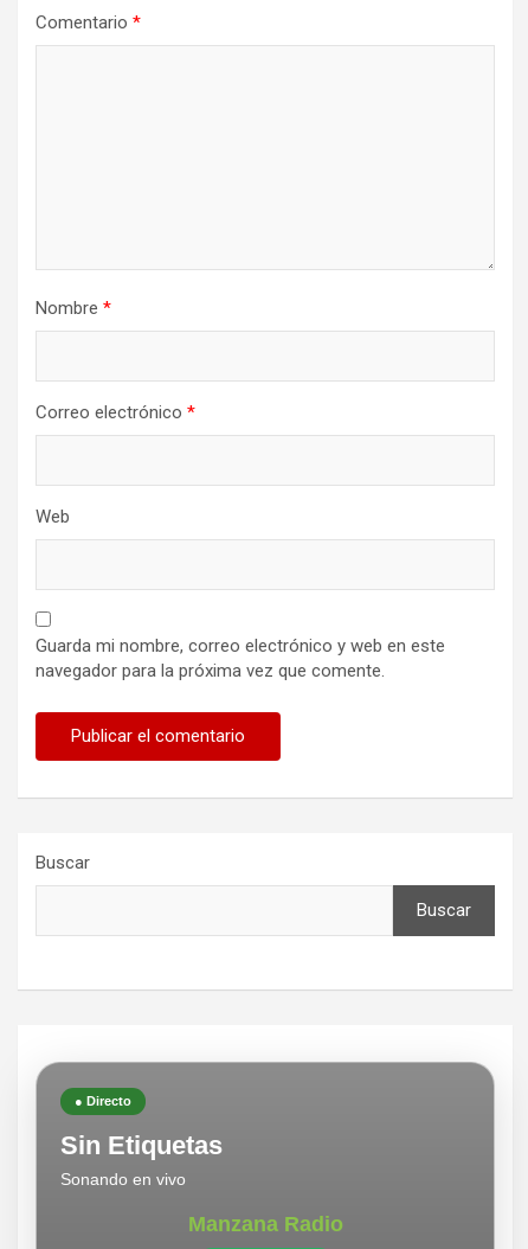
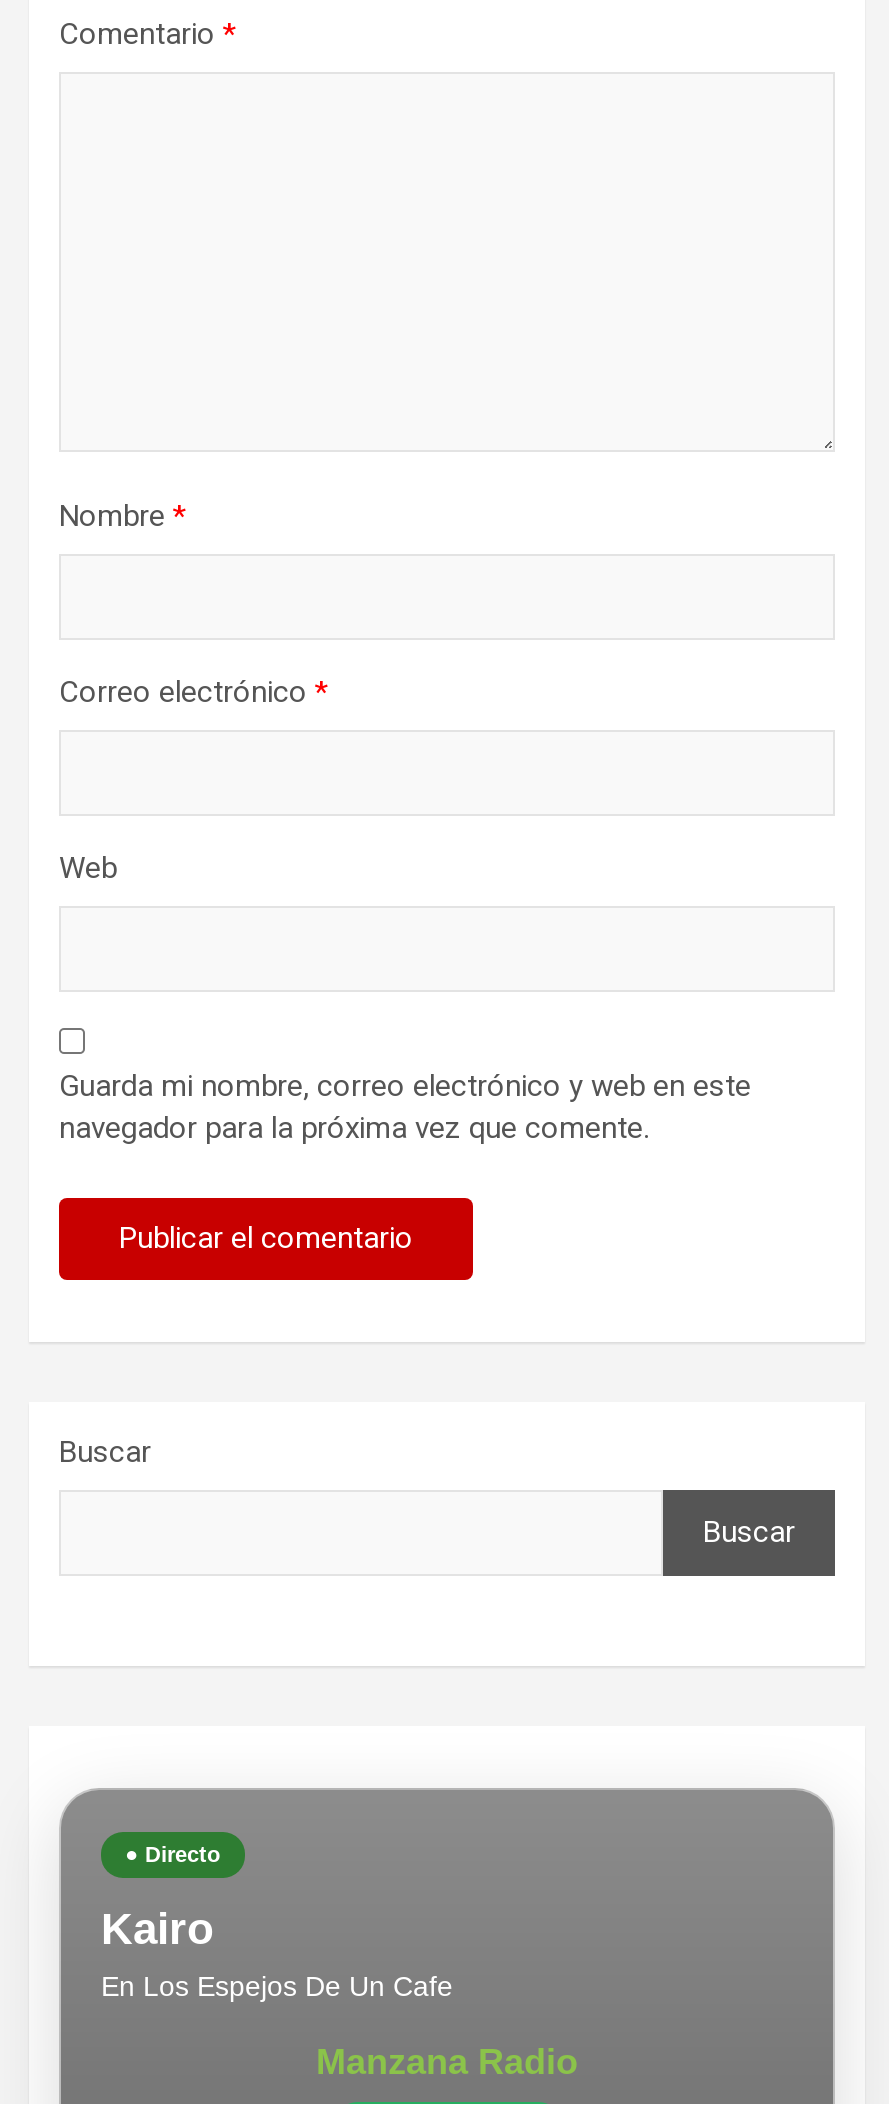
[60,1131,223,1189] Sin Etiquetas | Sonando en vivo -> [101,1905,453,2003] Kairo | En Los Espejos De Un Cafe

